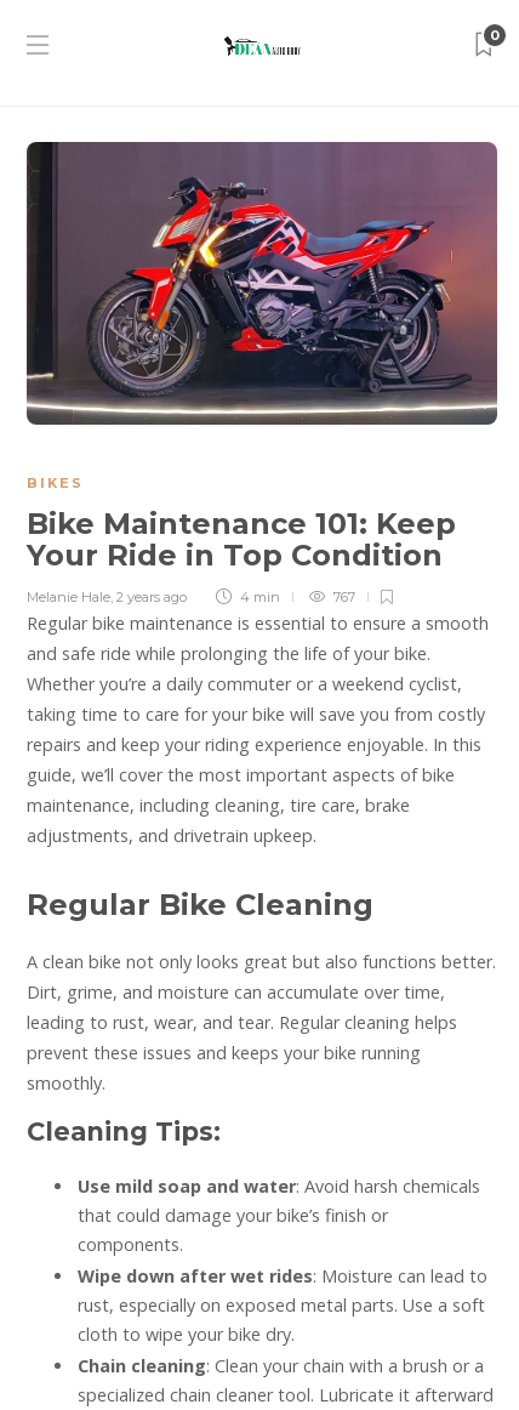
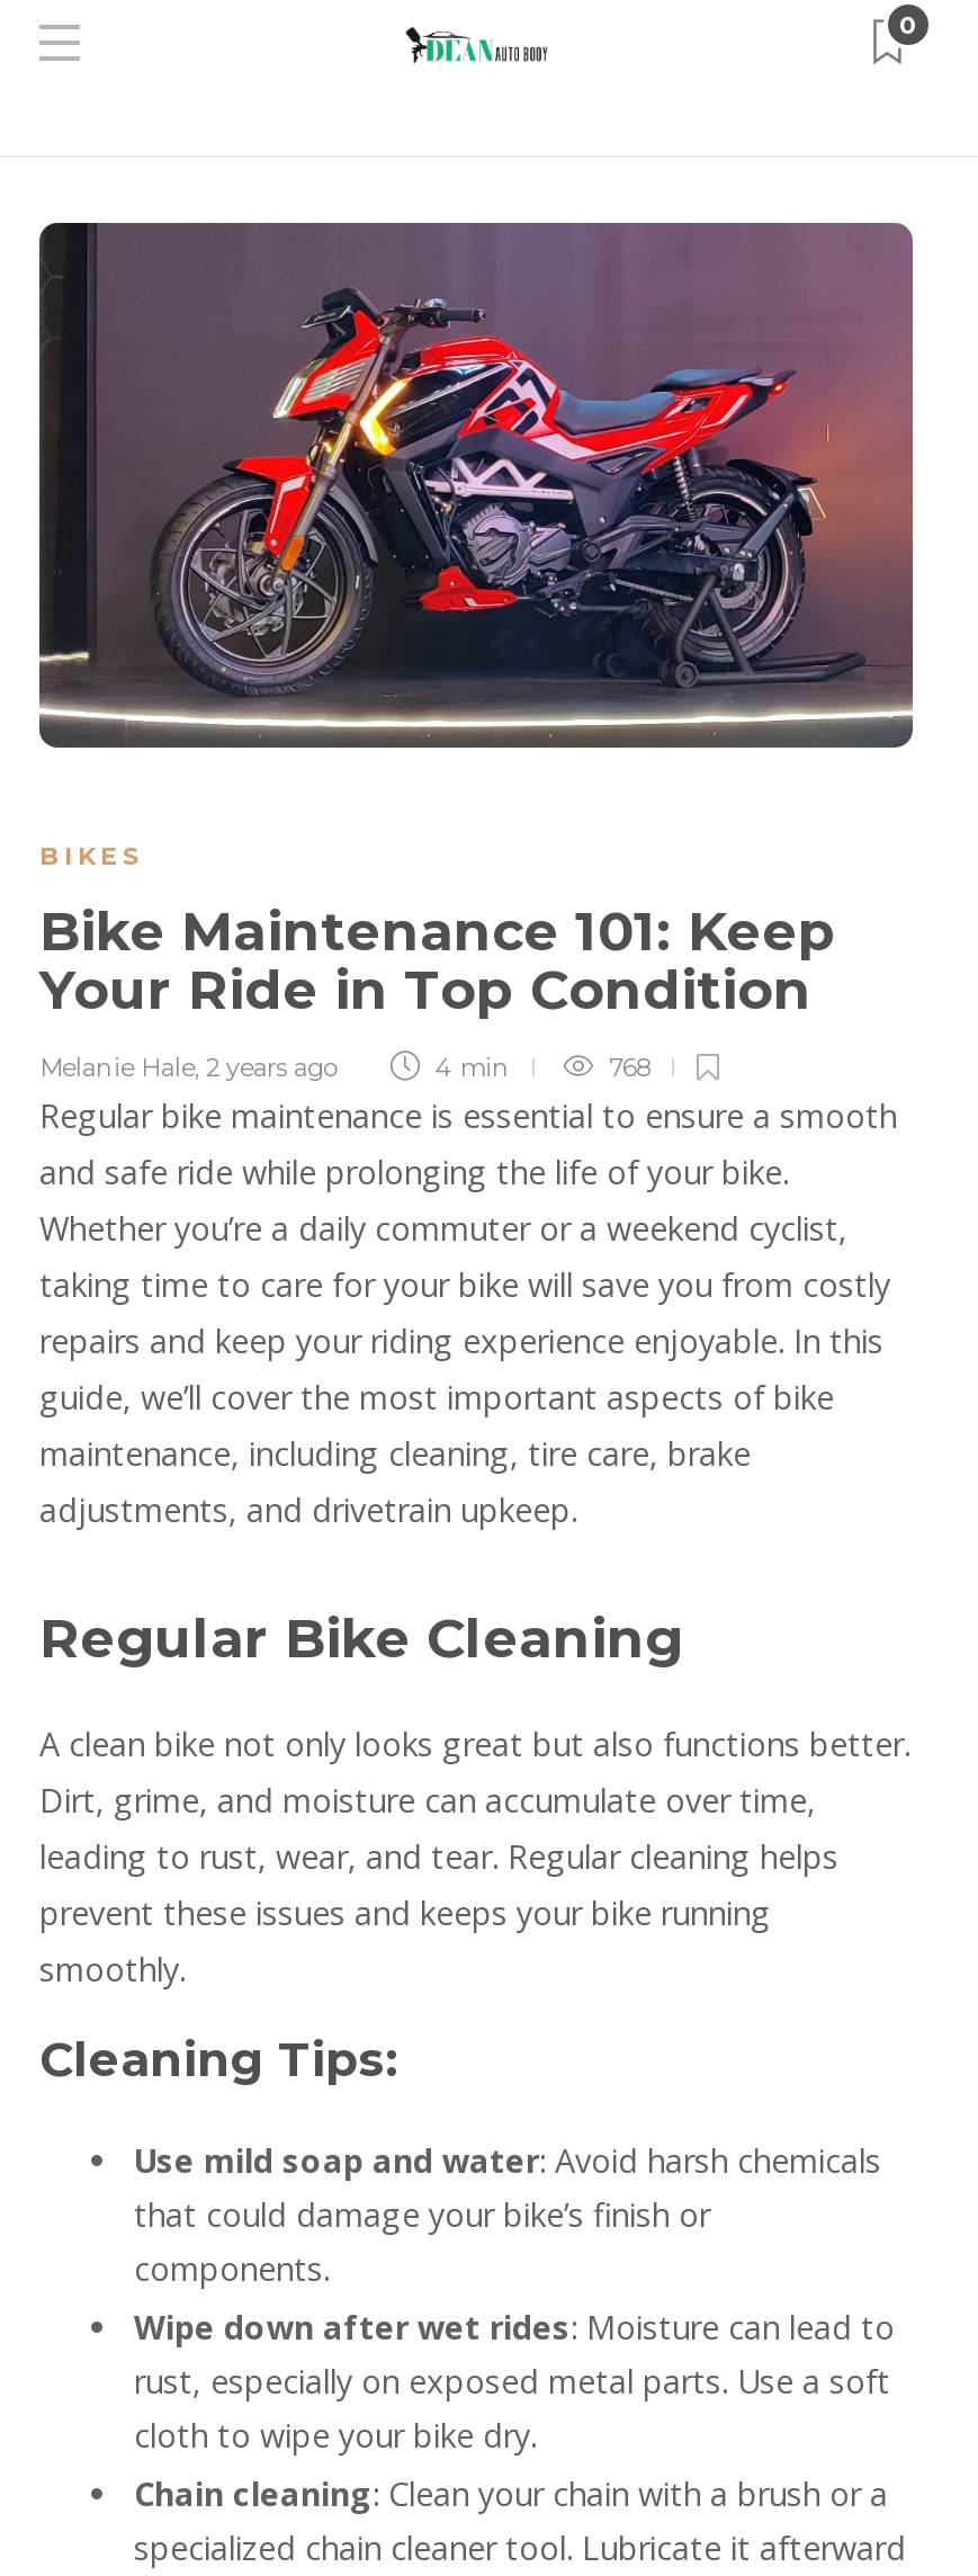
[330,588,355,605] 767 -> [602,1051,649,1083] 768

